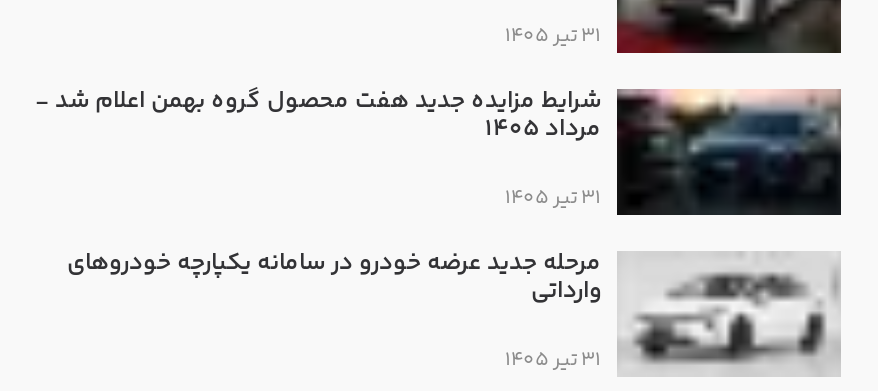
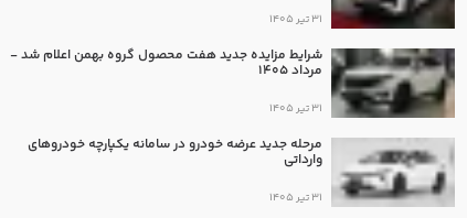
[617,88,841,216] [image] -> [330,47,455,118] [image]

